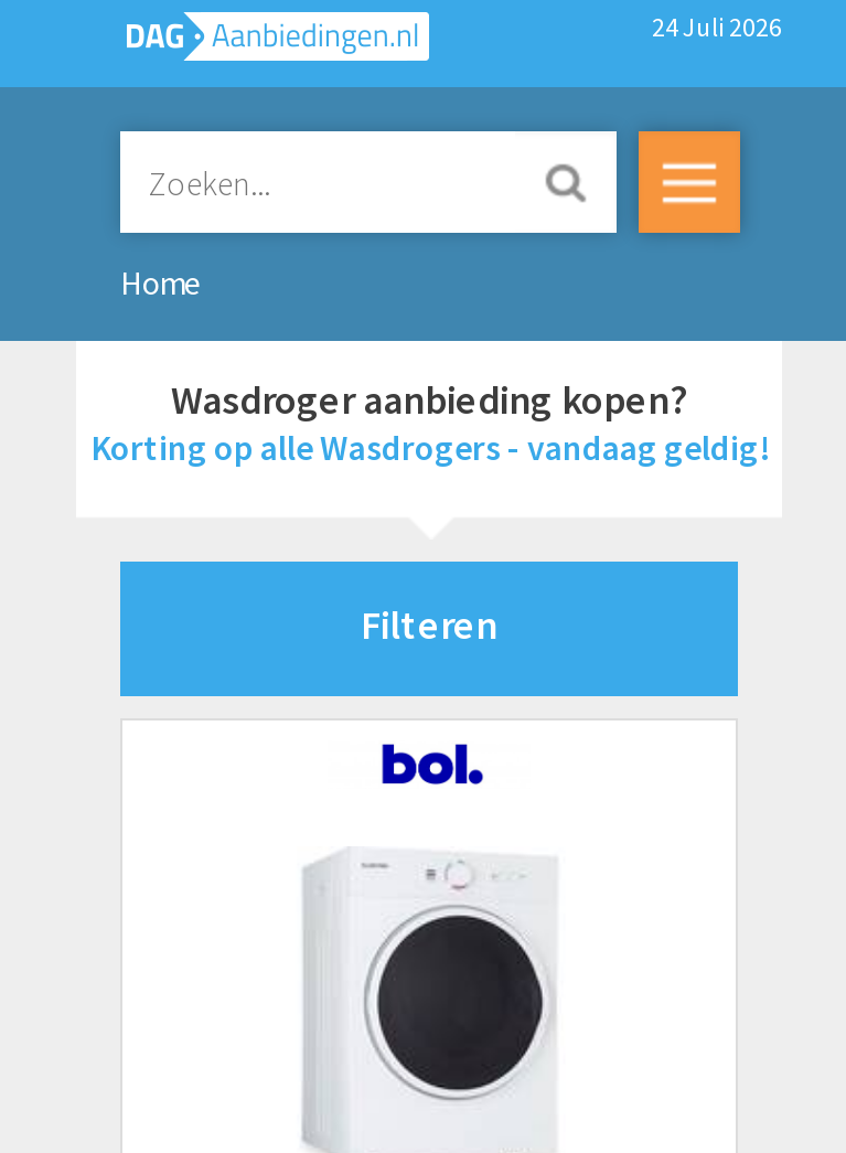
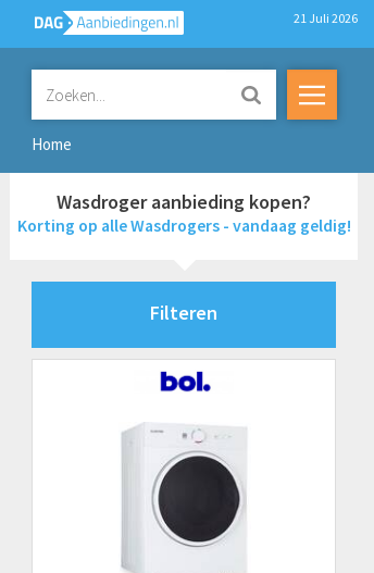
[652,10,782,43] 24 Juli 2026 -> [294,10,358,26] 21 Juli 2026

